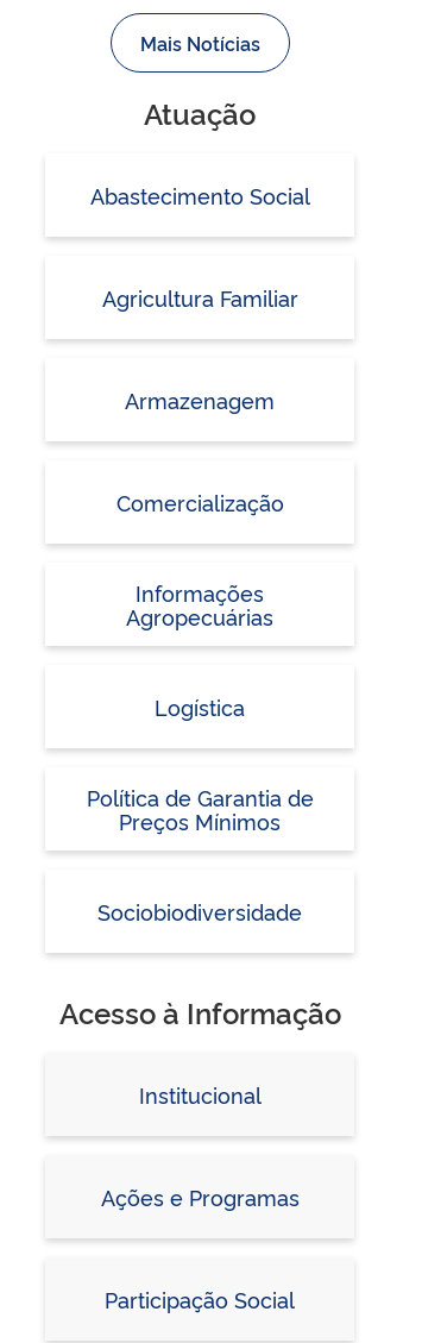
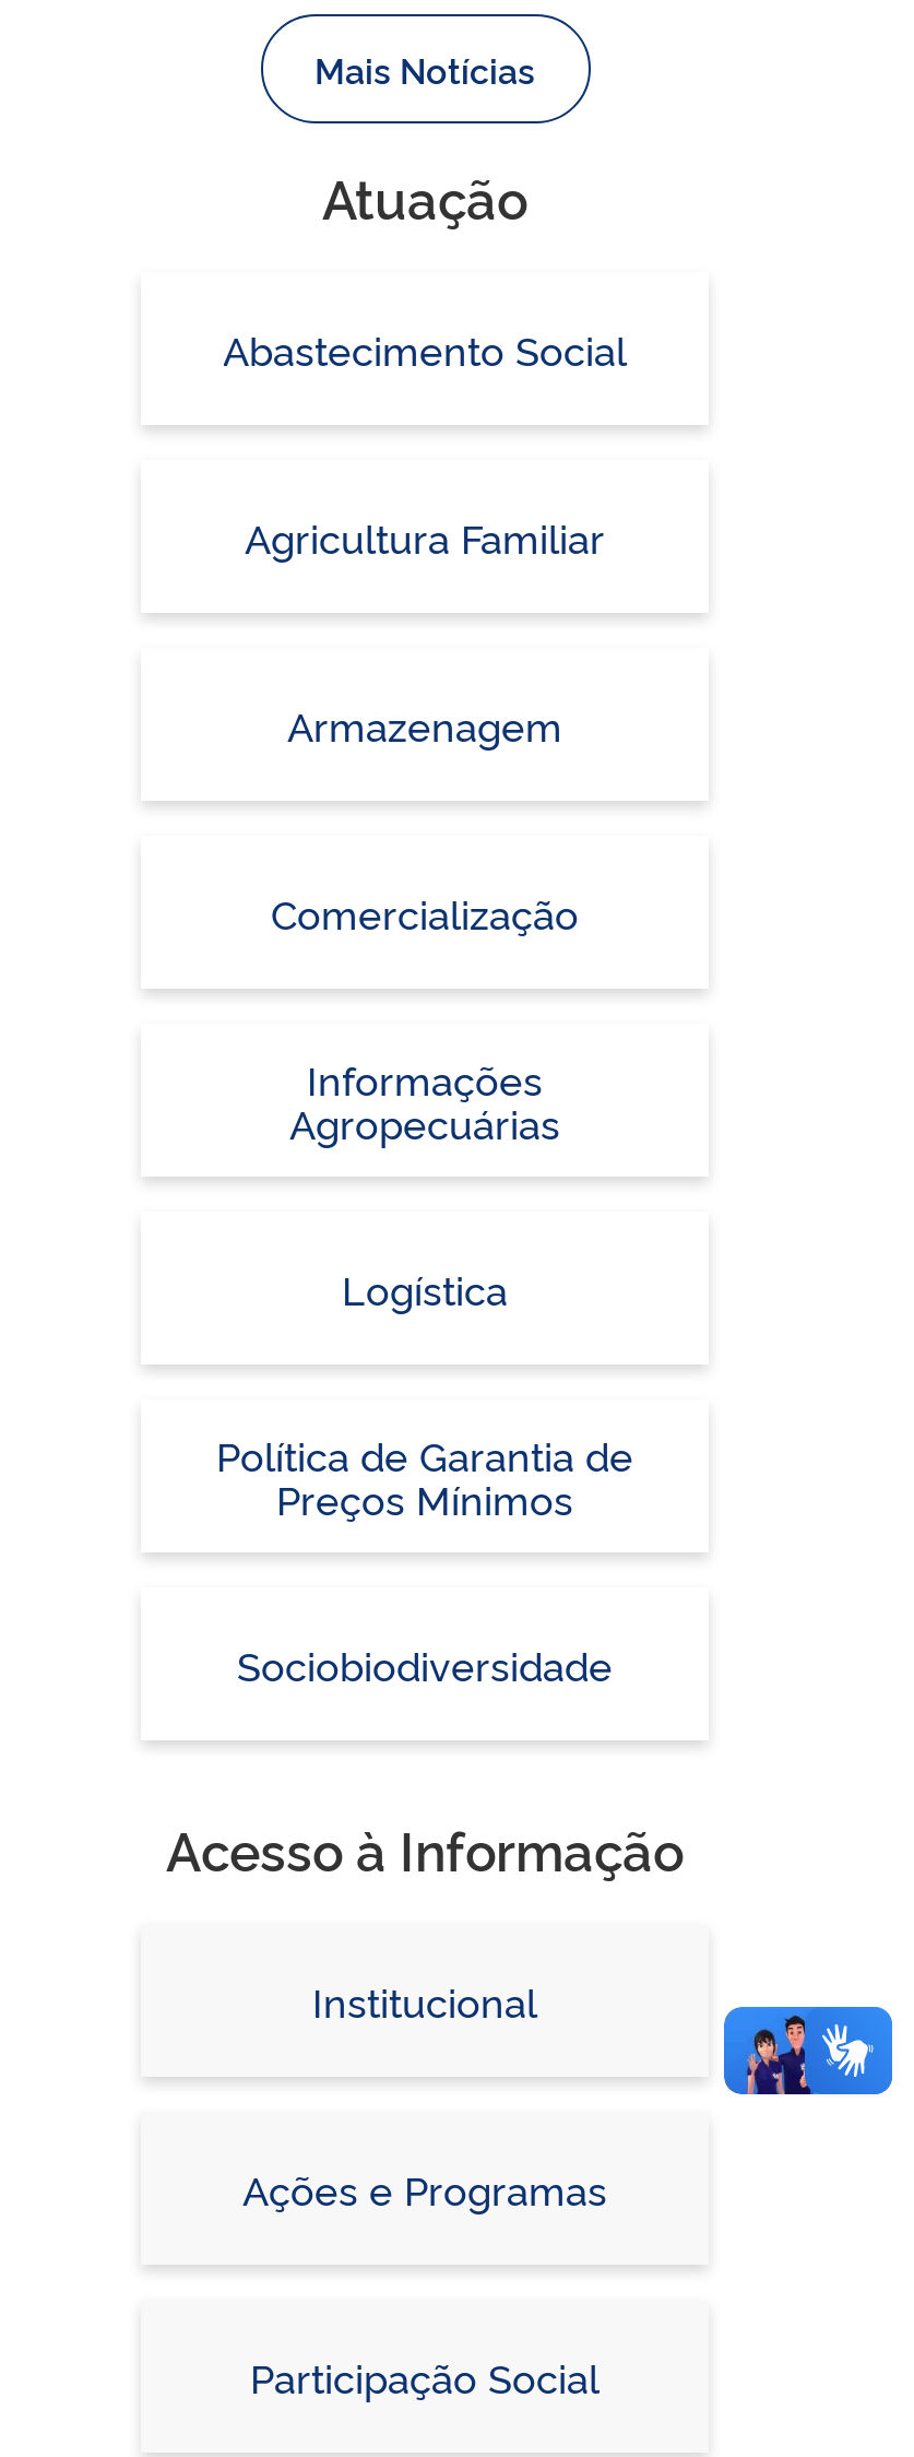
none -> [722,2005,894,2096] [image]

